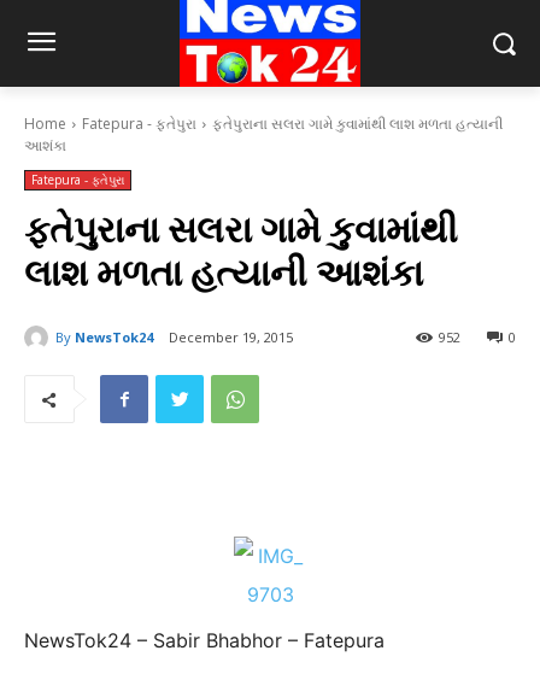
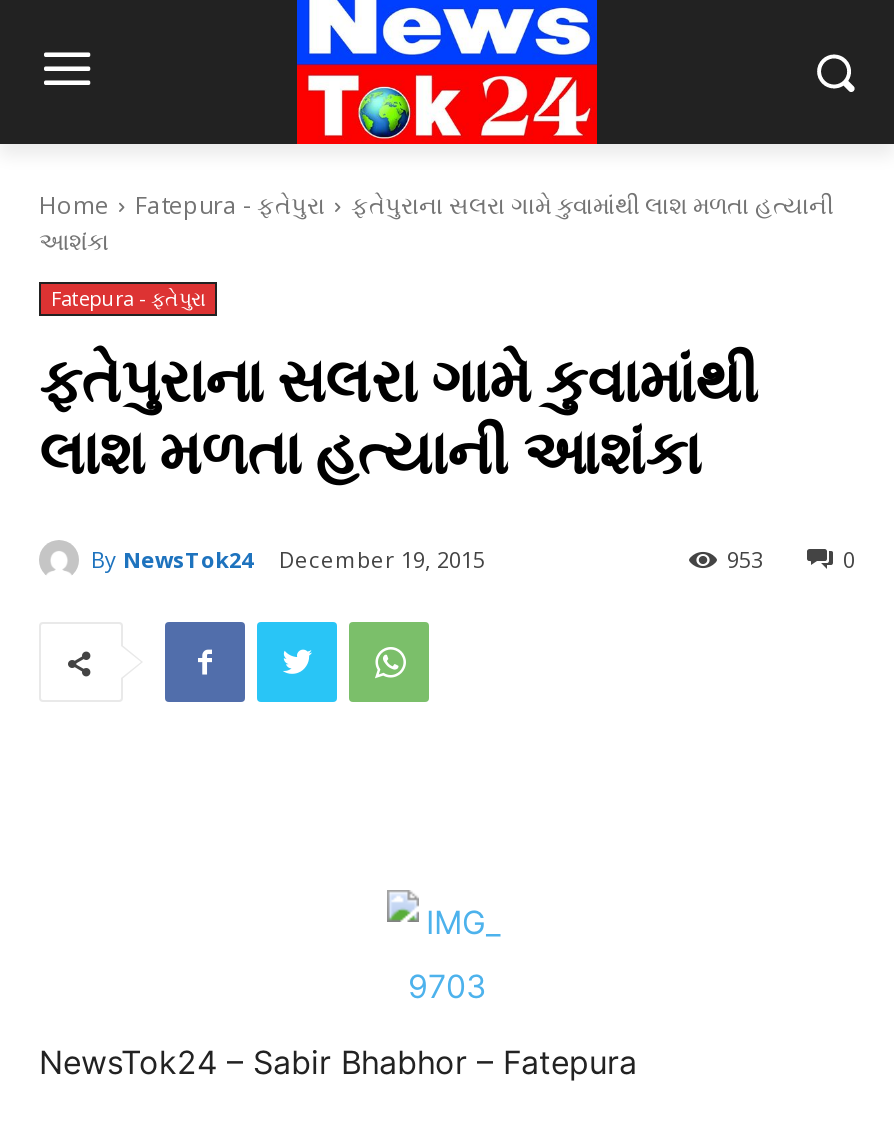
[439,328,460,346] 952 -> [727,544,763,574] 953

